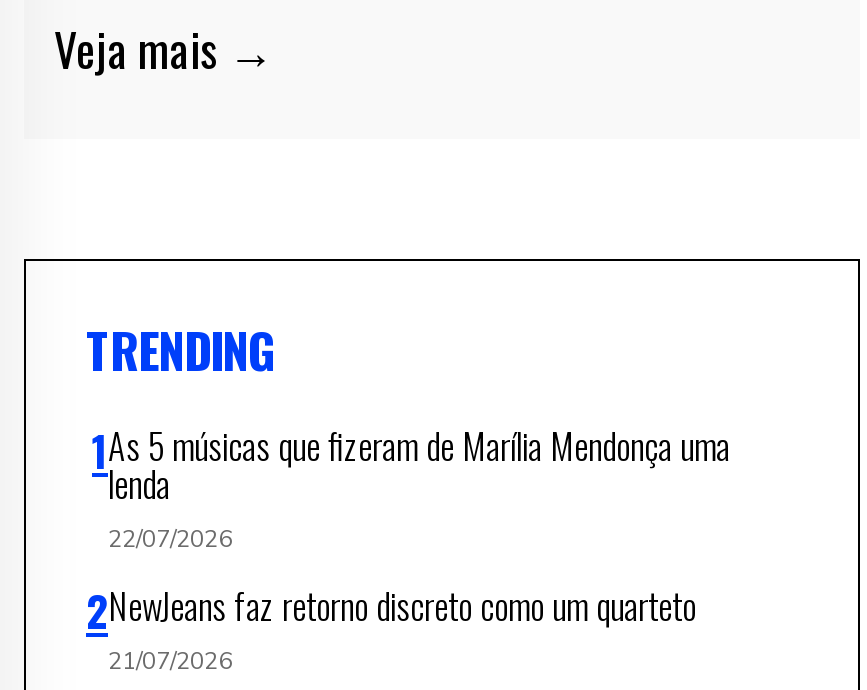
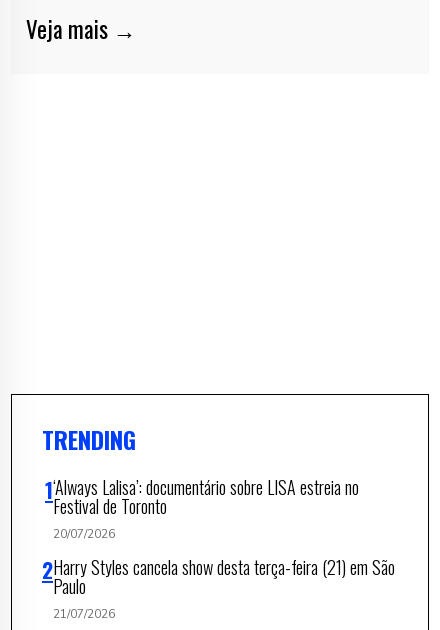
[108,419,730,555] As 5 músicas que fizeram de Marília Mendonça uma | lenda | 22/07/2026 -> [53,474,359,542] ‘Always Lalisa’: documentário sobre LISA estreia no | Festival de Toronto | 20/07/2026
[108,579,696,631] NewJeans faz retorno discreto como um quarteto -> [53,554,395,599] Harry Styles cancela show desta terça-feira (21) em São | Paulo

